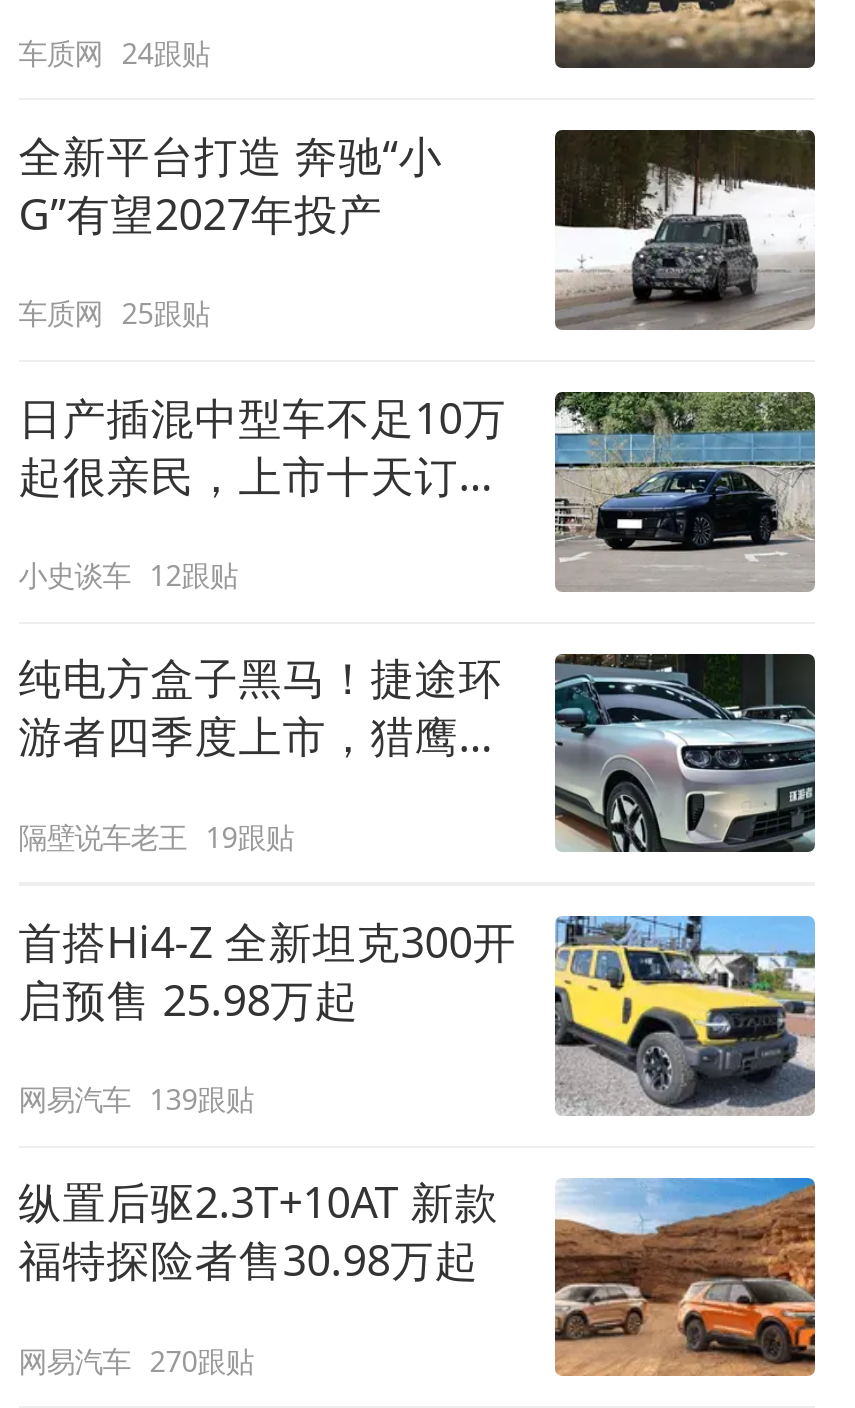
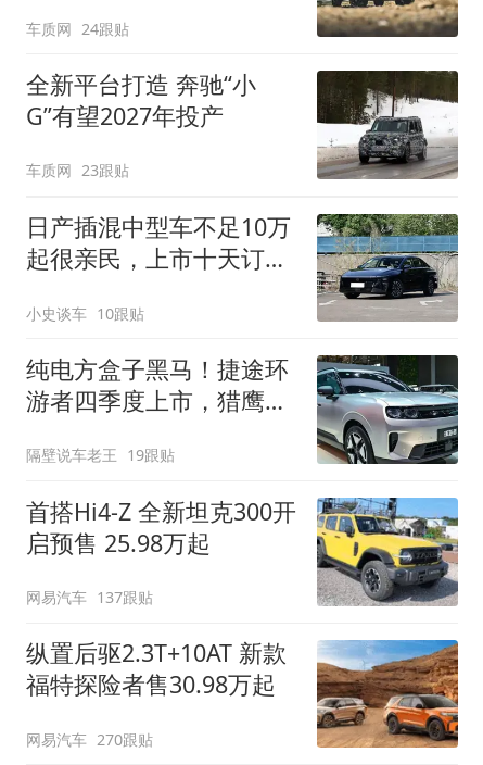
[18,294,210,332] 车质网 25跟贴 -> [26,160,129,181] 车质网 23跟贴
[18,556,238,594] 小史谈车 12跟贴 -> [26,303,145,324] 小史谈车 10跟贴
[18,1080,254,1118] 网易汽车 139跟贴 -> [26,587,153,607] 网易汽车 137跟贴

